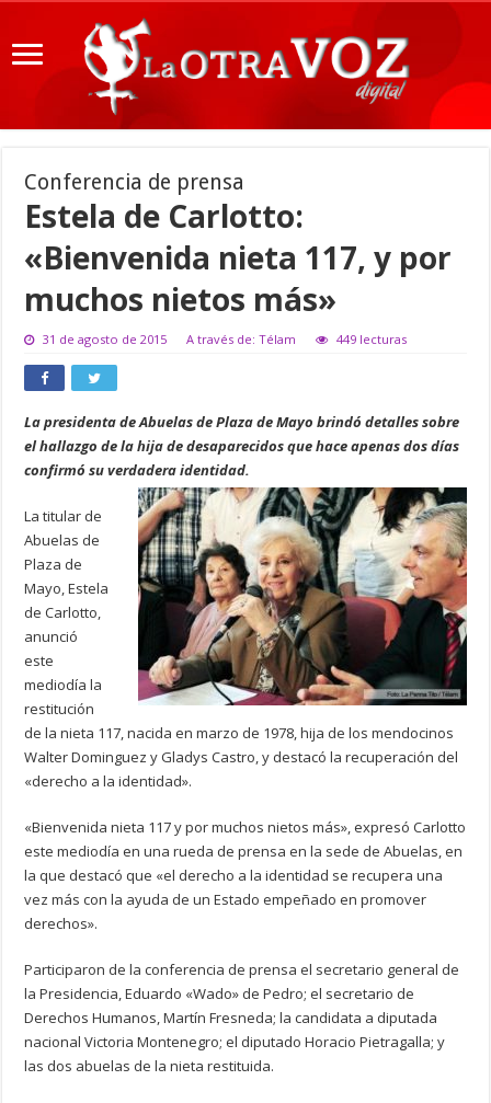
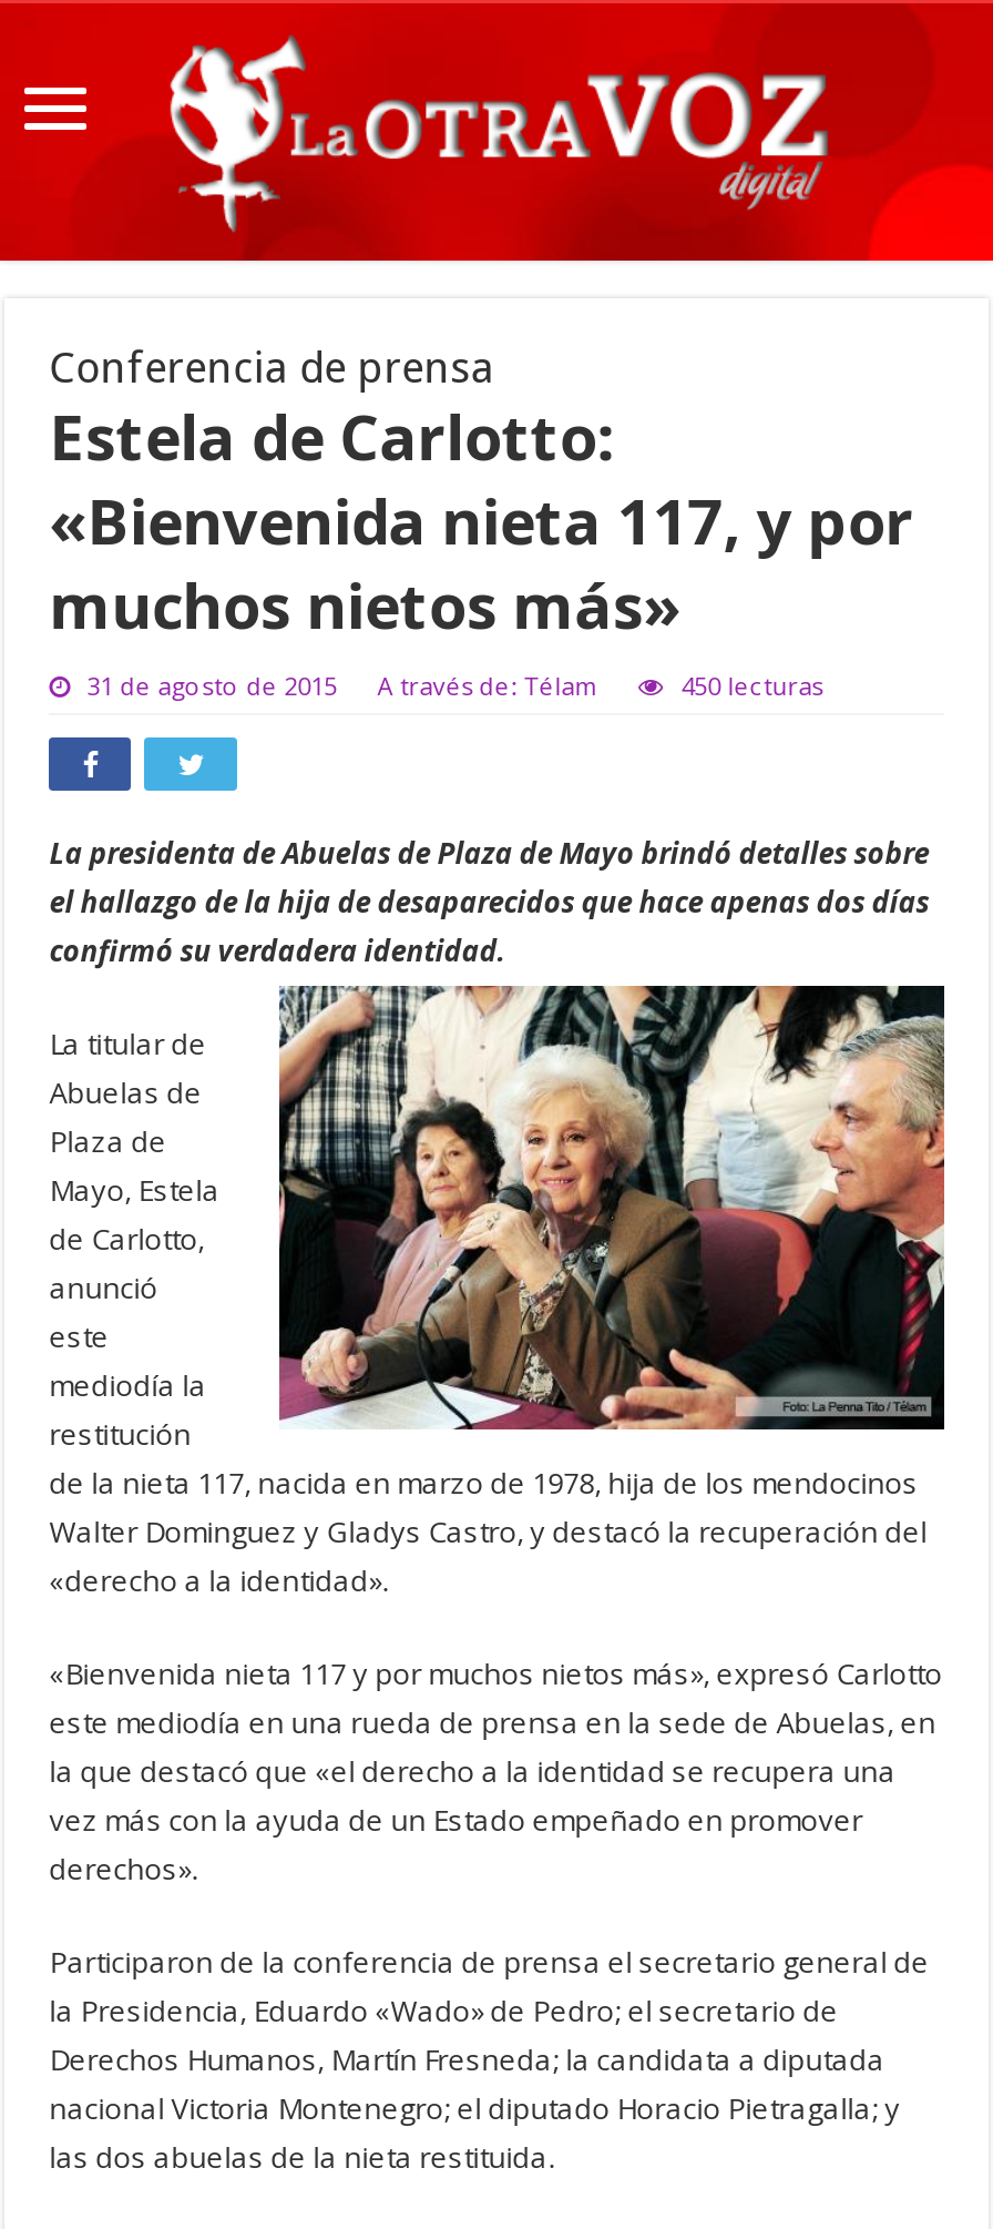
[337,331,407,347] 449 lecturas -> [681,669,823,702] 450 lecturas

